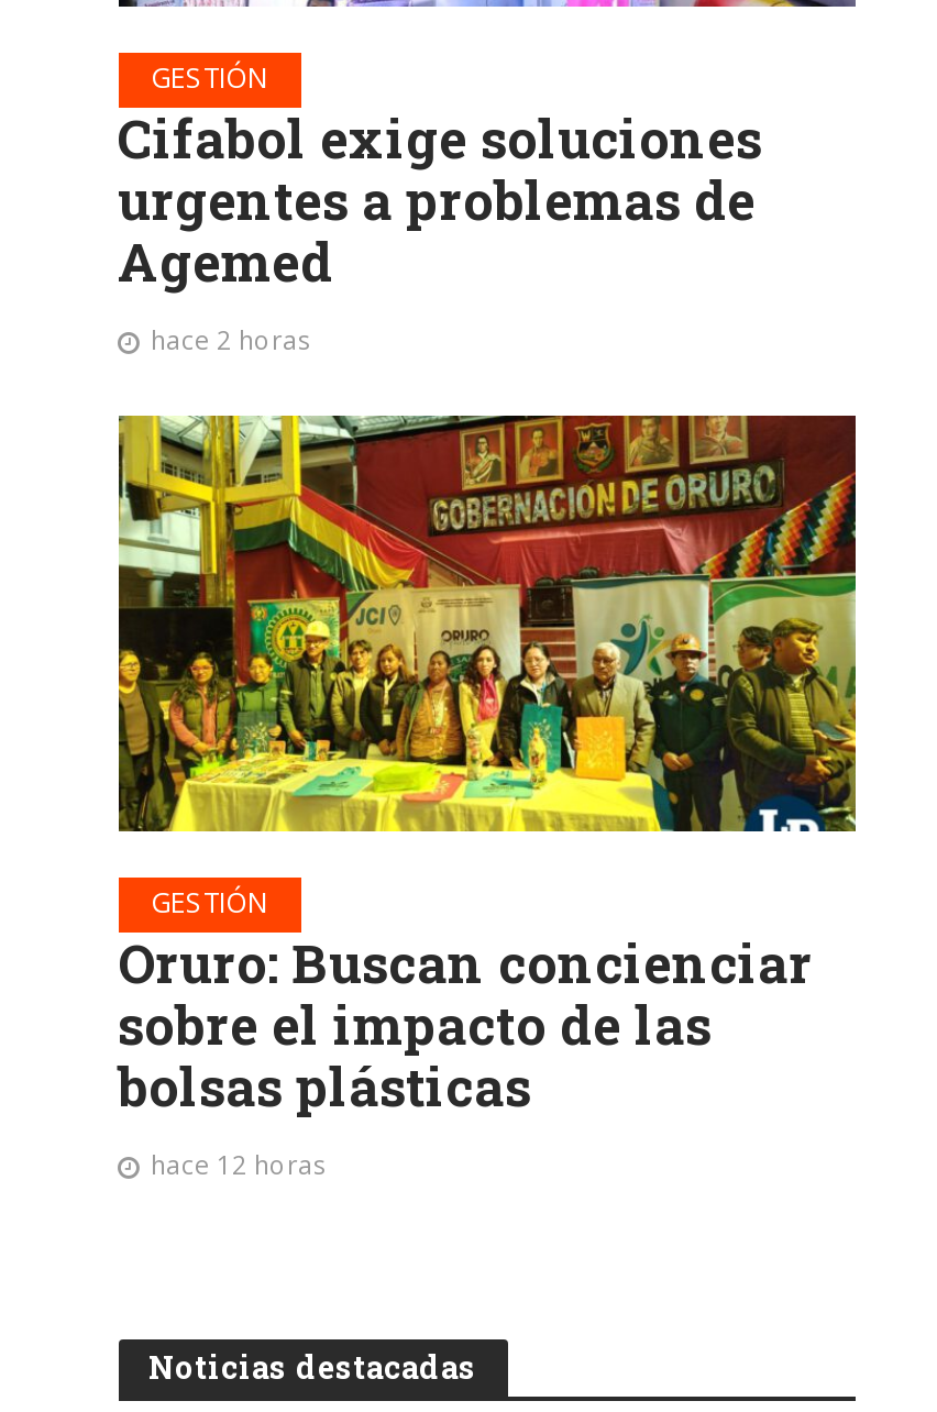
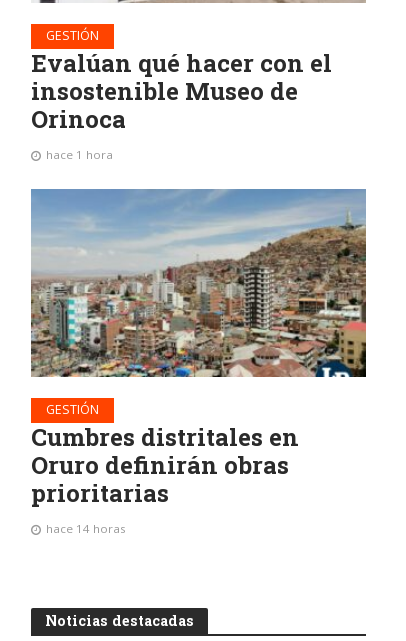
[118,104,762,357] Cifabol exige soluciones | urgentes a problemas de | Agemed | hace 2 horas -> [30,47,331,162] Evalúan qué hacer con el | insostenible Museo de | Orinoca | hace 1 hora
[117,413,858,834] [image] -> [30,188,367,378] [image]
[118,927,813,1180] Oruro: Buscan concienciar | sobre el impacto de las | bolsas plásticas | hace 12 horas -> [30,421,298,536] Cumbres distritales en | Oruro definirán obras | prioritarias | hace 14 horas

